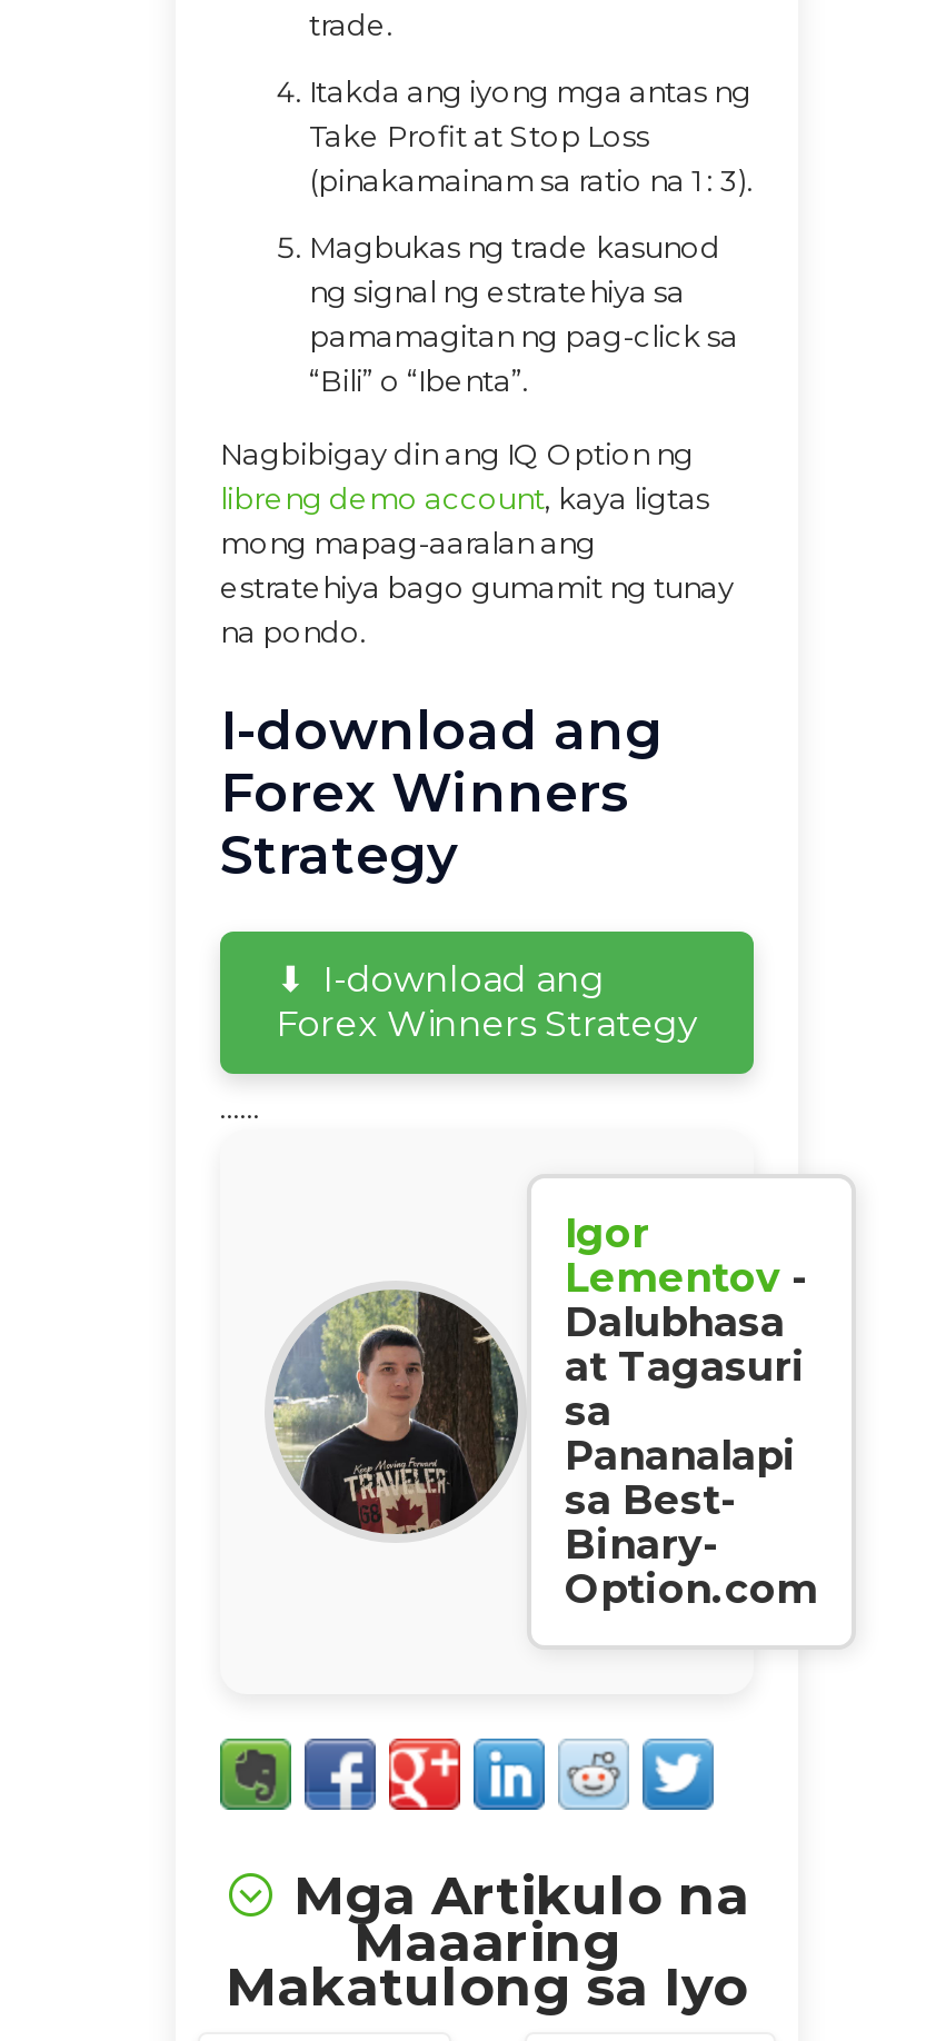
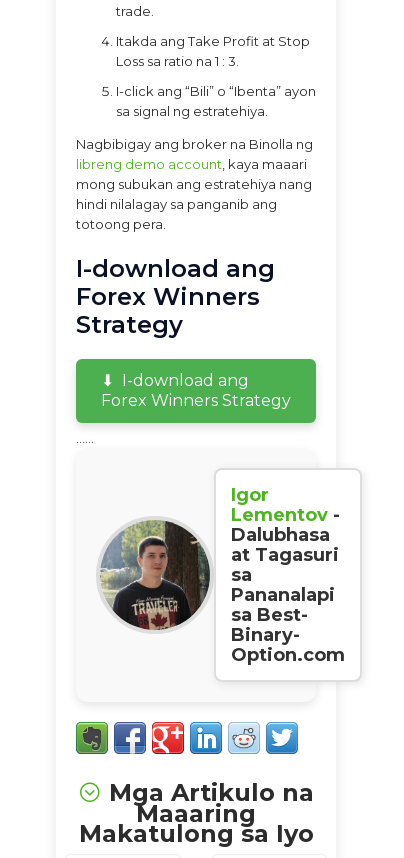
[309,73,754,197] Itakda ang iyong mga antas ng | Take Profit at Stop Loss | (pinakamainam sa ratio na 1 : 3). -> [116,33,310,69] Itakda ang Take Profit at Stop | Loss sa ratio na 1 : 3.
[309,228,738,397] Magbukas ng trade kasunod | ng signal ng estratehiya sa | pamamagitan ng pag-click sa | “Bili” o “Ibenta”. -> [116,83,316,119] I-click ang “Bili” o “Ibenta” ayon | sa signal ng estratehiya.
[220,435,734,649] Nagbibigay din ang IQ Option ng | libreng demo account, kaya ligtas | mong mapag-aaralan ang | estratehiya bago gumamit ng tunay | na pondo. -> [76,136,313,232] Nagbibigay ang broker na Binolla ng | libreng demo account, kaya maaari | mong subukan ang estratehiya nang | hindi nilalagay sa panganib ang | totoong pera.

